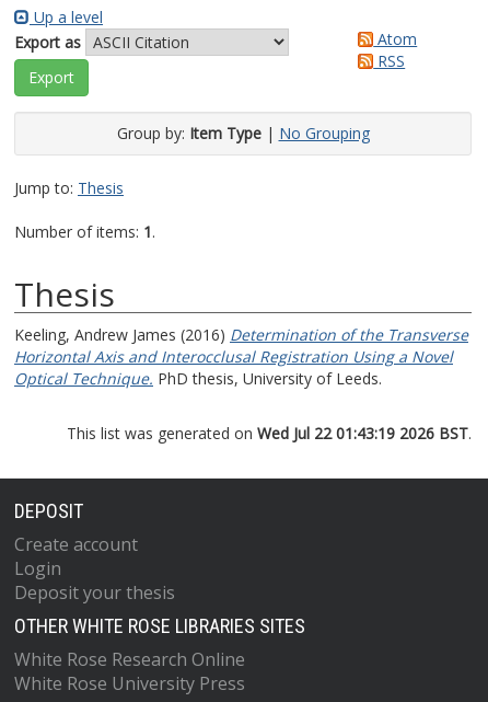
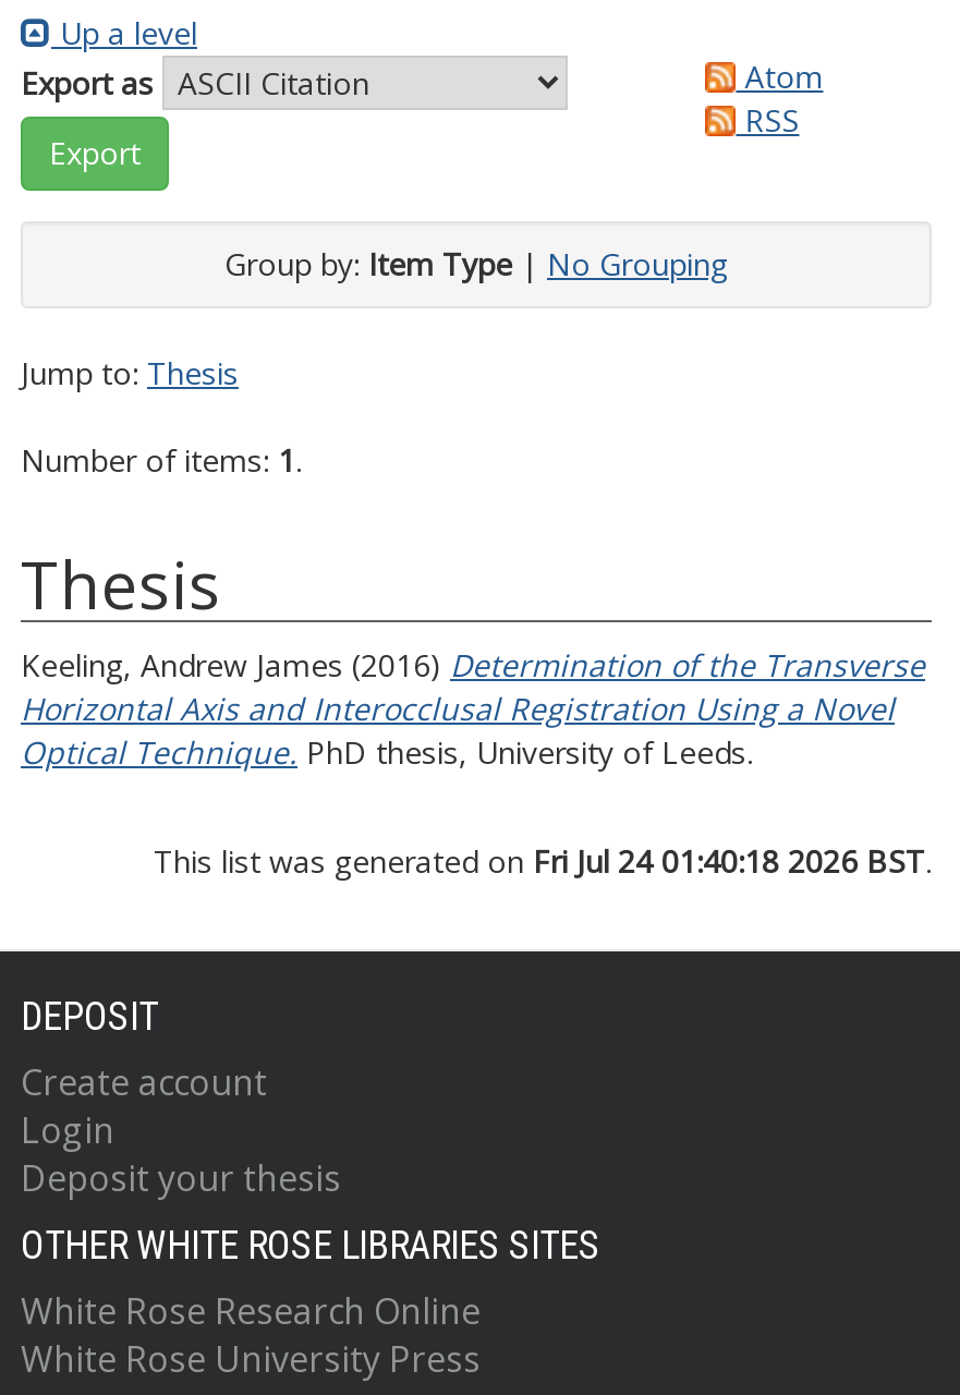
[67,423,472,444] This list was generated on Wed Jul 22 01:43:19 2026 BST. -> [154,840,932,882] This list was generated on Fri Jul 24 01:40:18 2026 BST.

